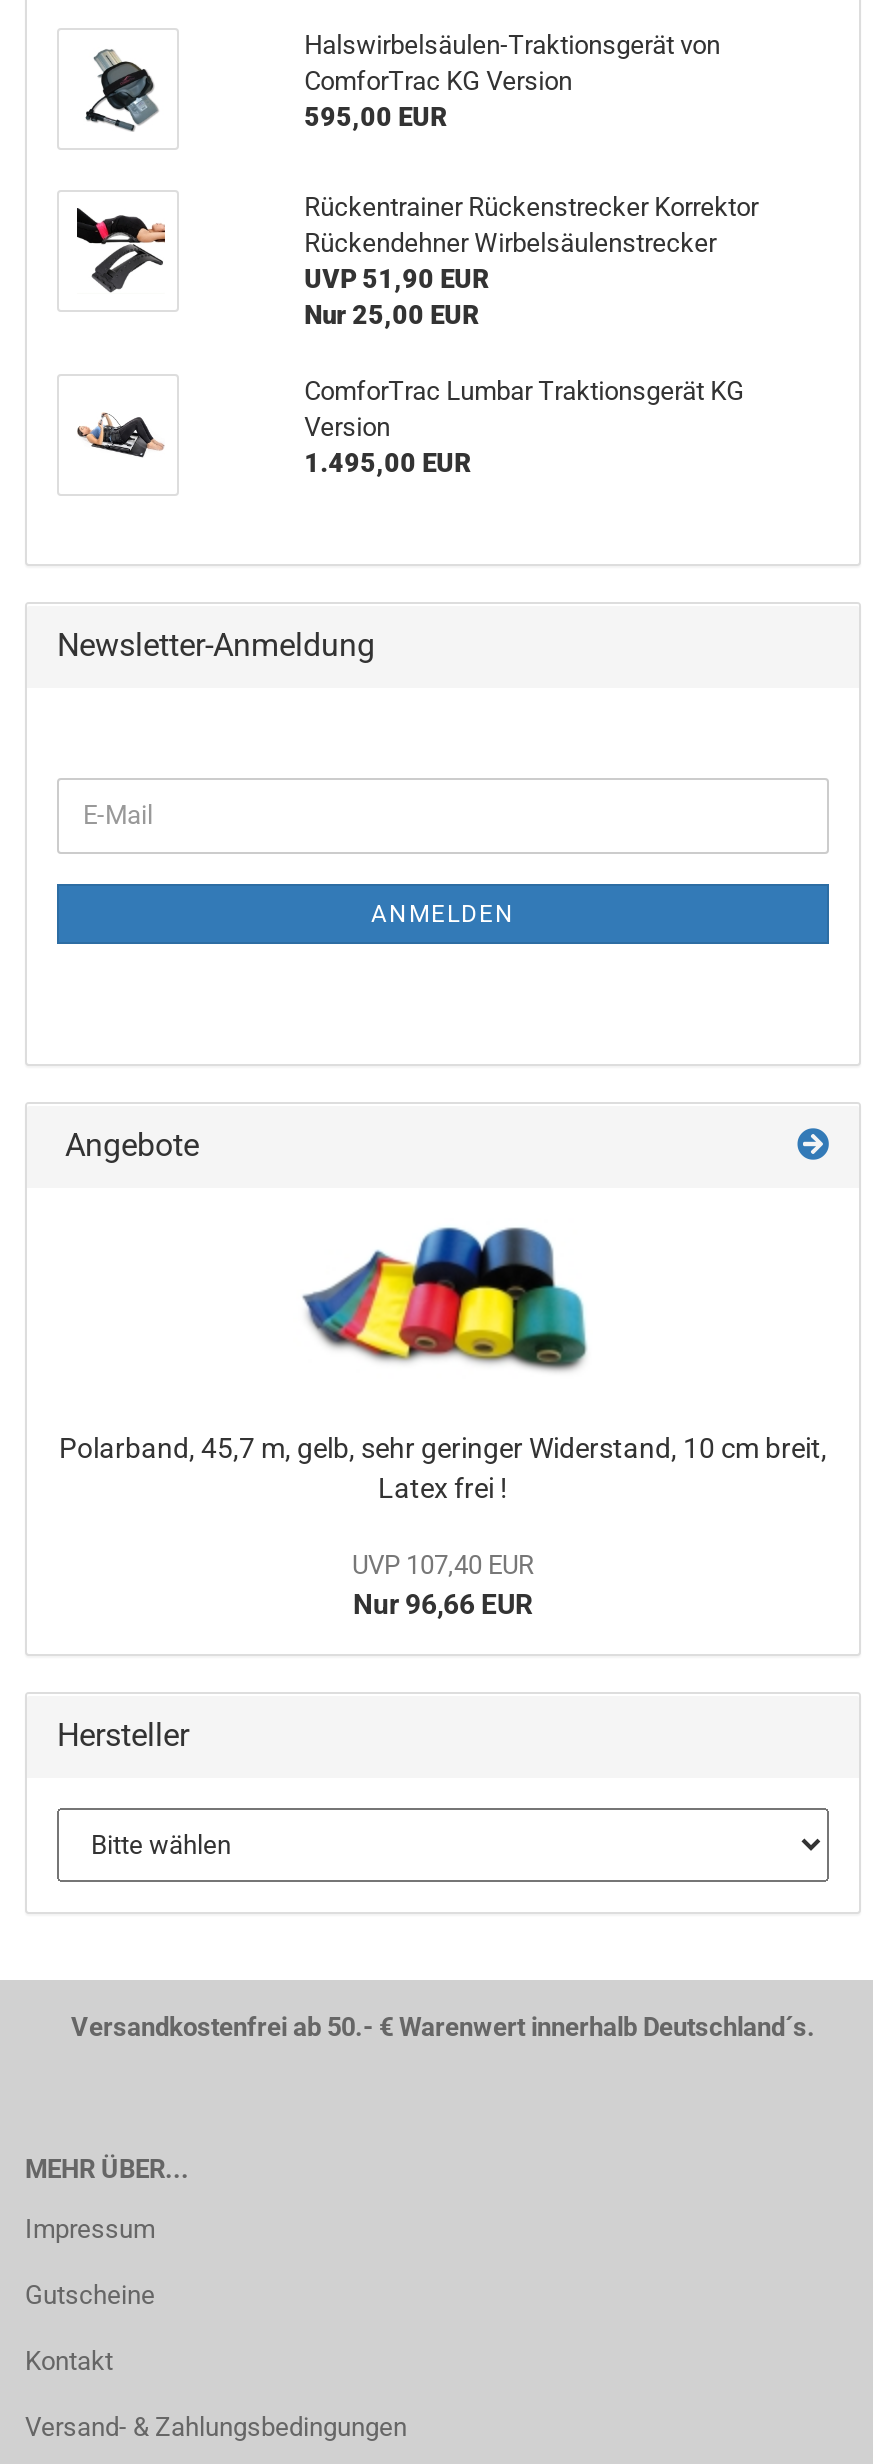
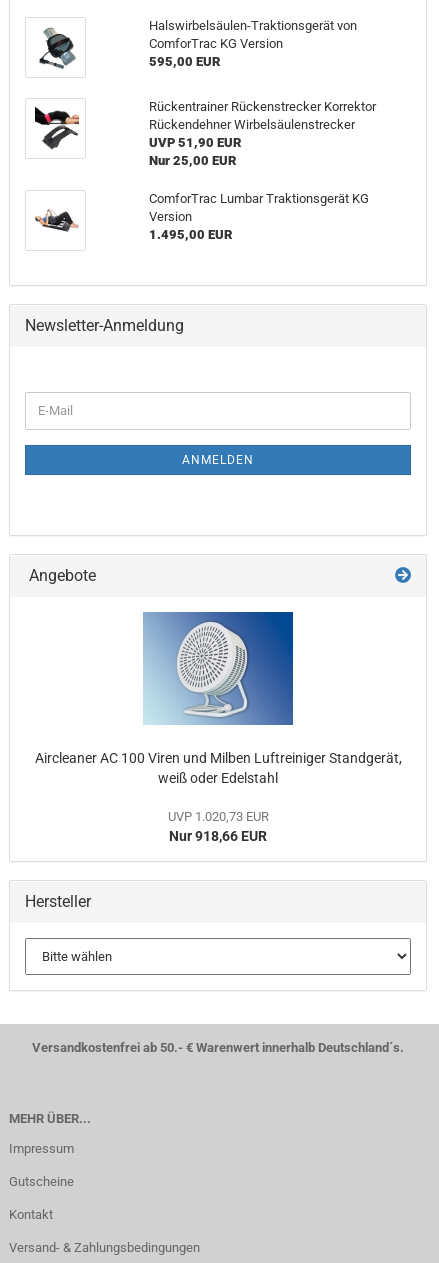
[59,1218,827,1503] [image] | Polarband, 45,7 m, gelb, sehr geringer Widerstand, 10 cm breit, | Latex frei ! -> [34,611,401,786] [image] | Aircleaner AC 100 Viren und Milben Luftreiniger Standgerät, | weiß oder Edelstahl
[352,1549,534,1619] UVP 107,40 EUR | Nur 96,66 EUR -> [167,809,268,844] UVP 1.020,73 EUR | Nur 918,66 EUR

